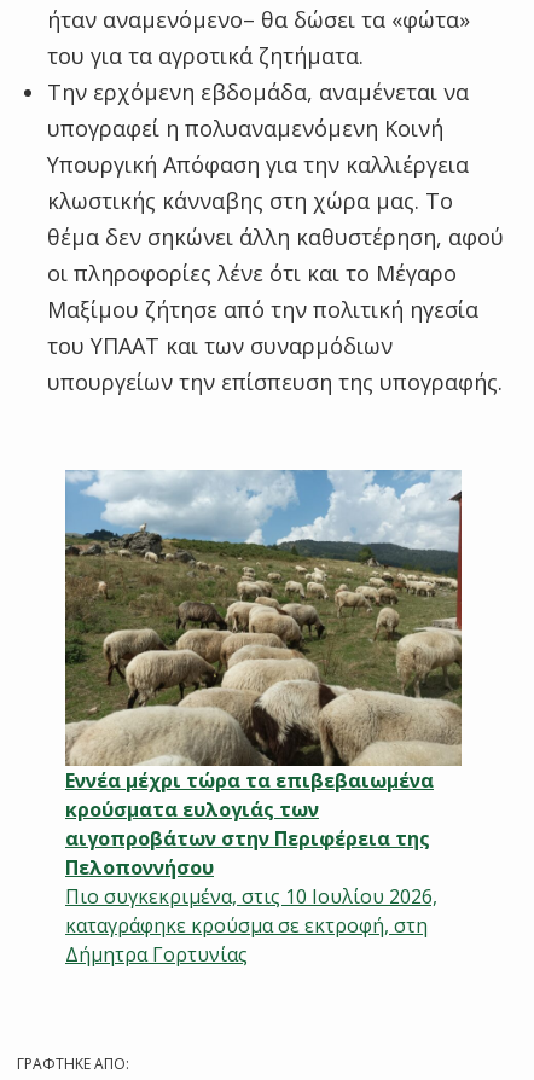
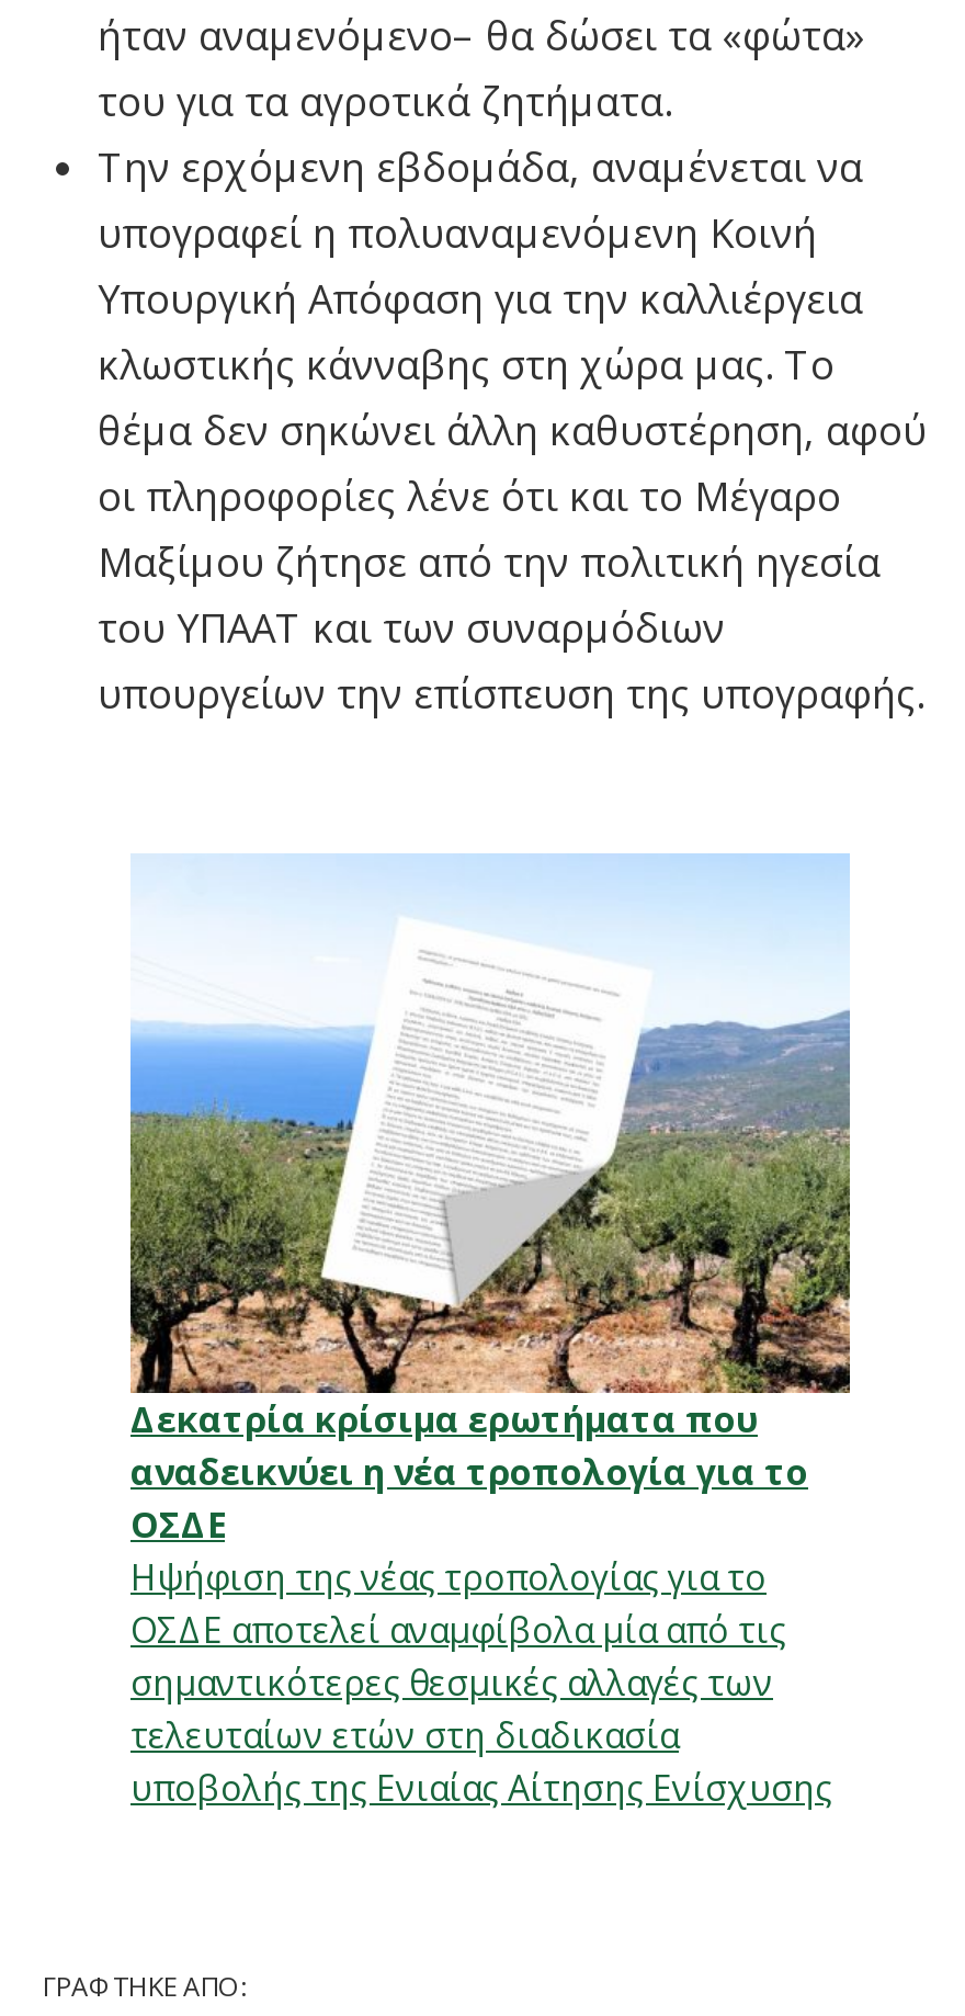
[64,470,463,968] [image] | Εννέα μέχρι τώρα τα επιβεβαιωμένα | κρούσματα ευλογιάς των | αιγοπροβάτων στην Περιφέρεια της | Πελοποννήσου | Πιο συγκεκριμένα, στις 10 Ιουλίου 2026, | καταγράφηκε κρούσμα σε εκτροφή, στη | Δήμητρα Γορτυνίας -> [128,853,852,1812] [image] | Δεκατρία κρίσιμα ερωτήματα που | αναδεικνύει η νέα τροπολογία για το | ΟΣΔΕ | Ηψήφιση της νέας τροπολογίας για το | ΟΣΔΕ αποτελεί αναμφίβολα μία από τις | σημαντικότερες θεσμικές αλλαγές των | τελευταίων ετών στη διαδικασία | υποβολής της Ενιαίας Αίτησης Ενίσχυσης

